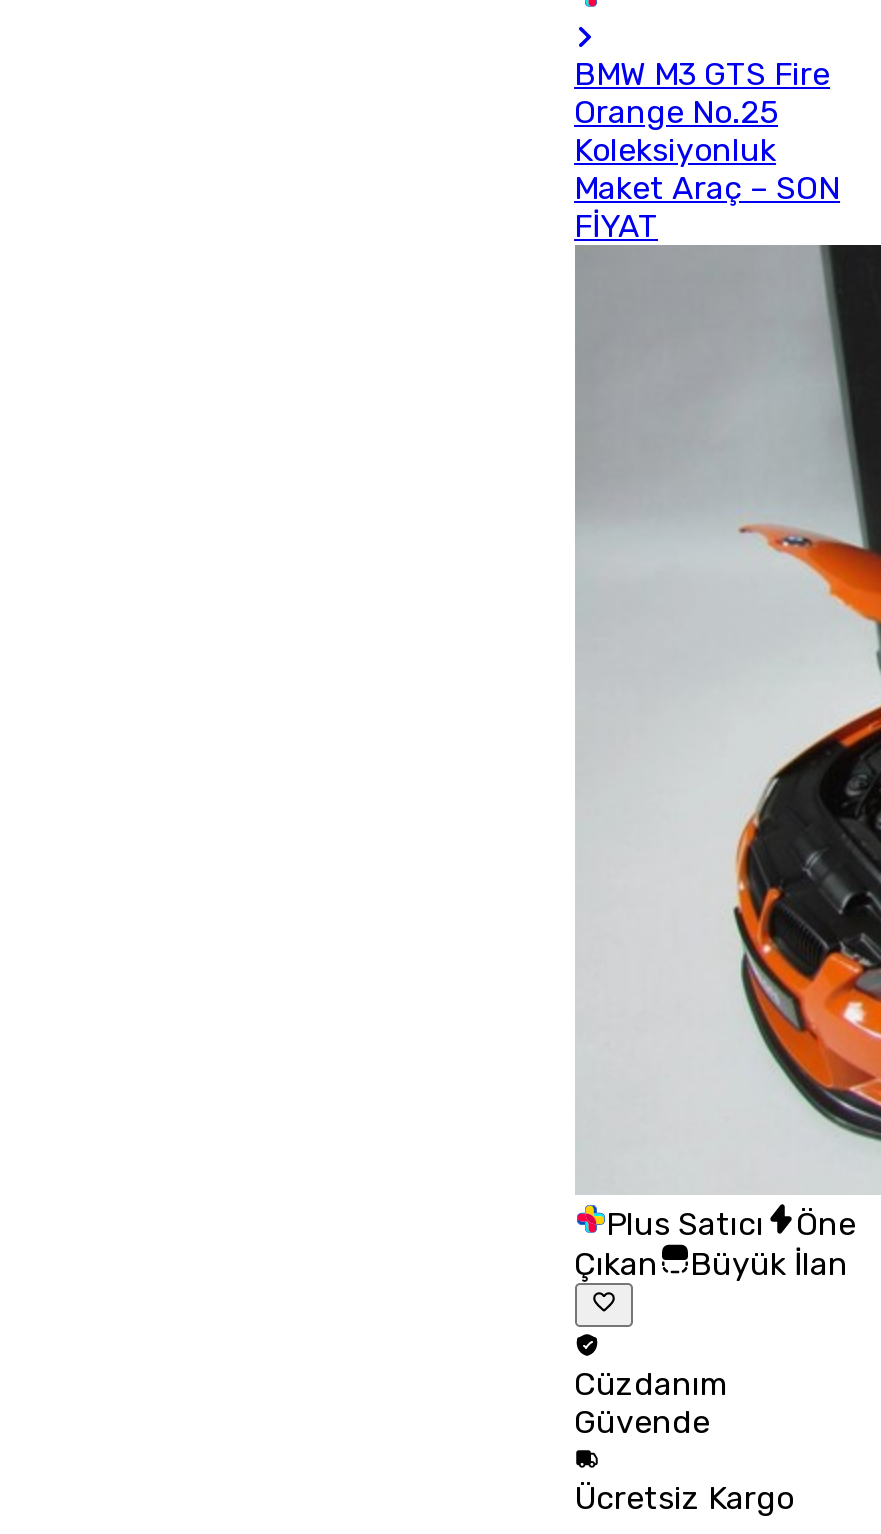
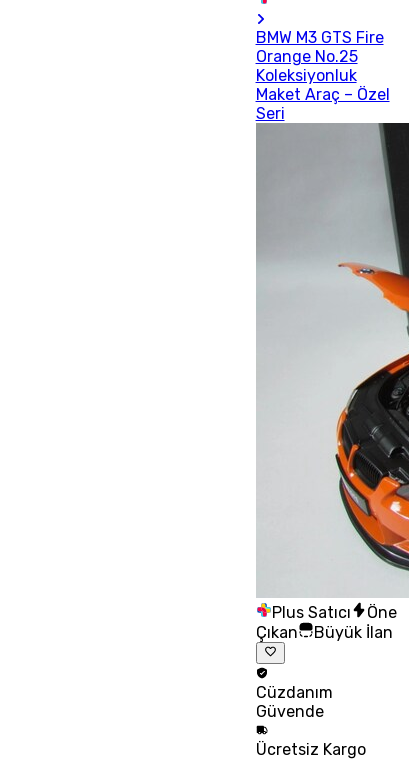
[574,169,840,245] Maket Araç – SON | FİYAT -> [255,85,389,123] Maket Araç – Özel | Seri

